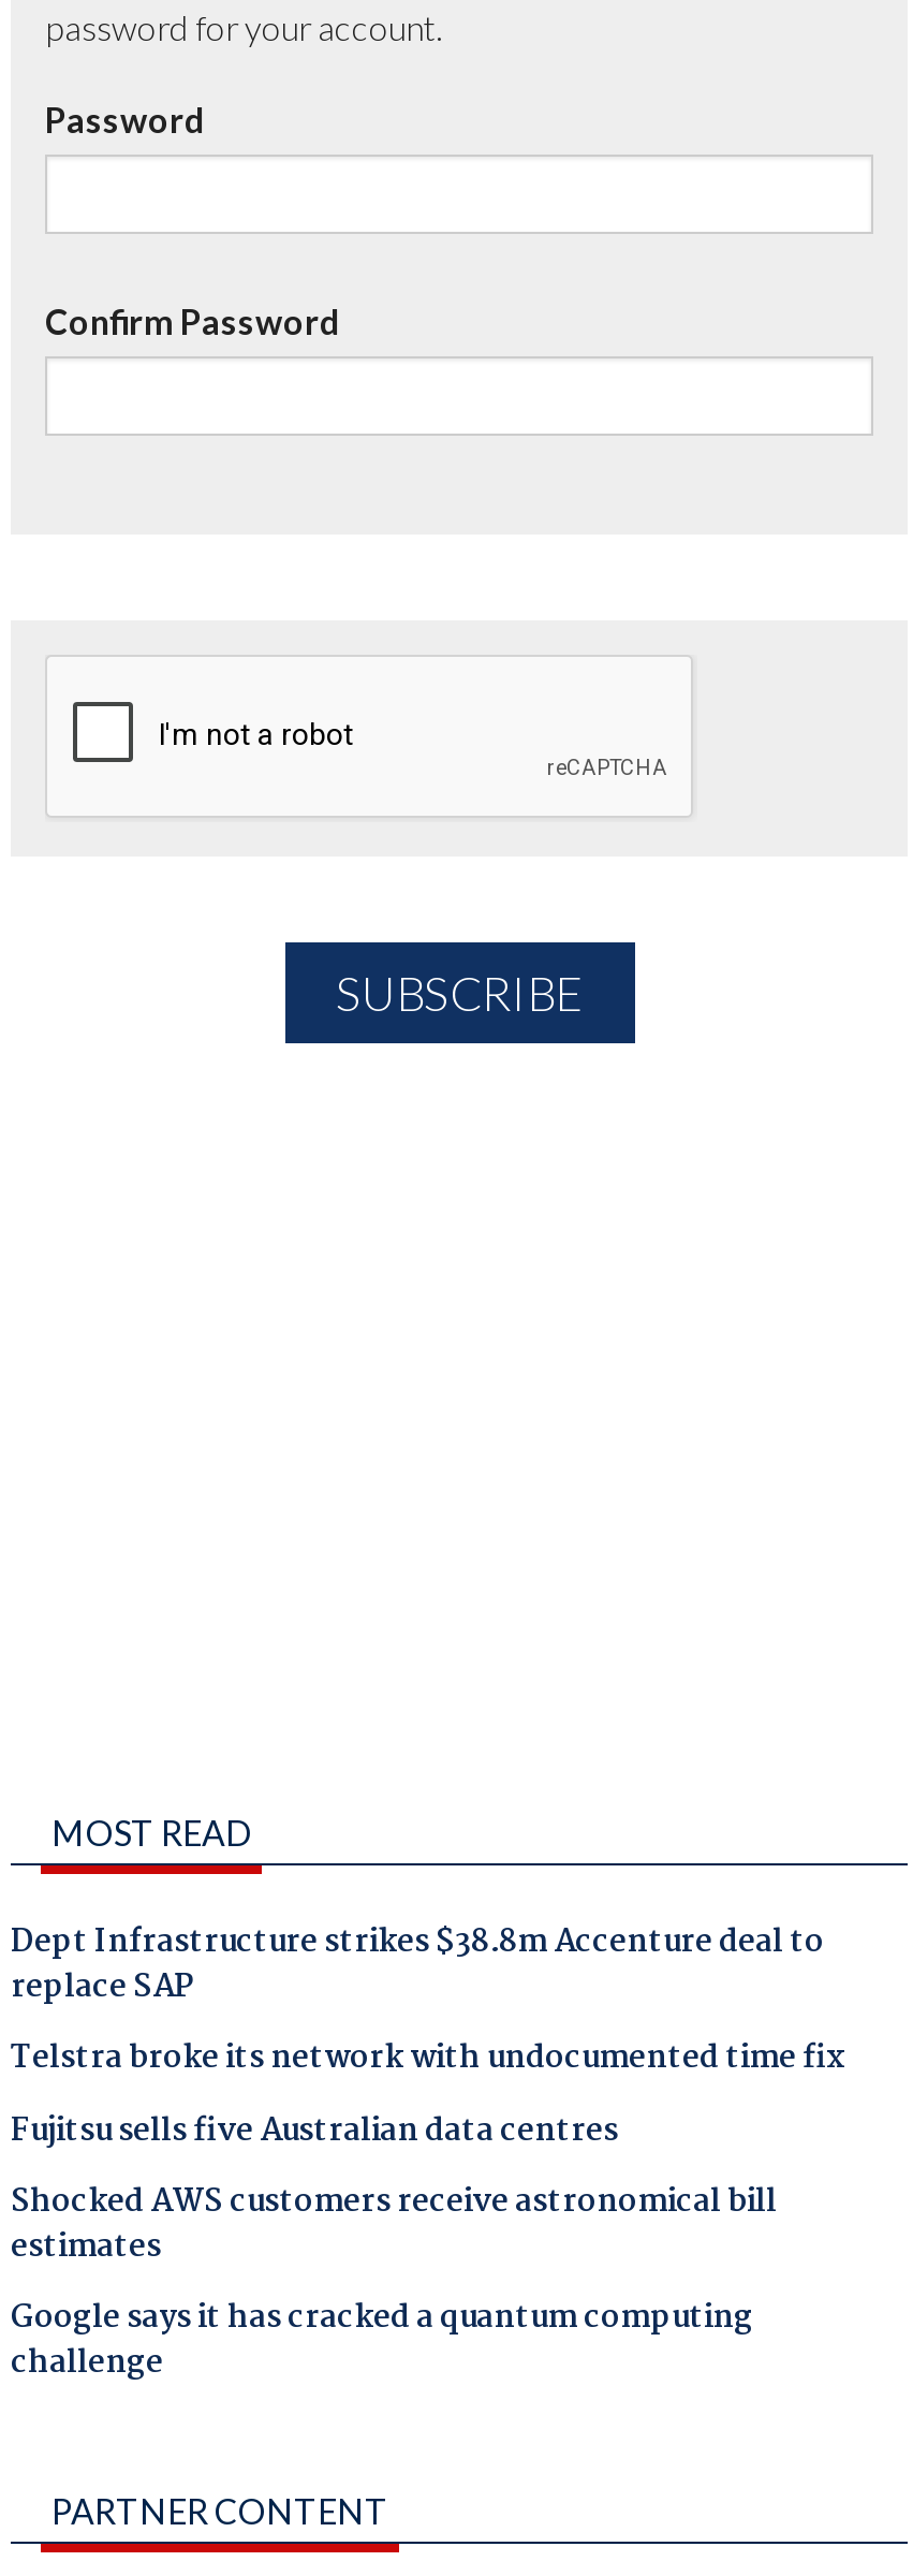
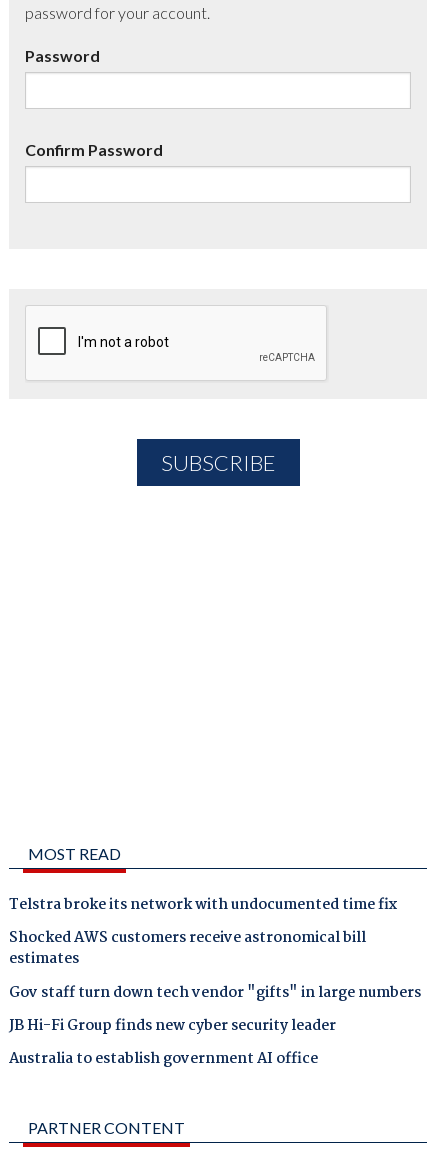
[11,1917,824,2014] Dept Infrastructure strikes $38.8m Accenture deal to | replace SAP -> none
[11,2105,618,2157] Fujitsu sells five Australian data centres -> none
moved [11,2177,777,2273] -> [9,926,366,971]: Shocked AWS customers receive astronomical bill | estimates
[11,2293,753,2390] Google says it has cracked a quantum computing | challenge -> [9,981,421,1071] Gov staff turn down tech vendor "gifts" in large numbers | JB Hi-Fi Group finds new cyber security leader | Australia to establish government AI office

